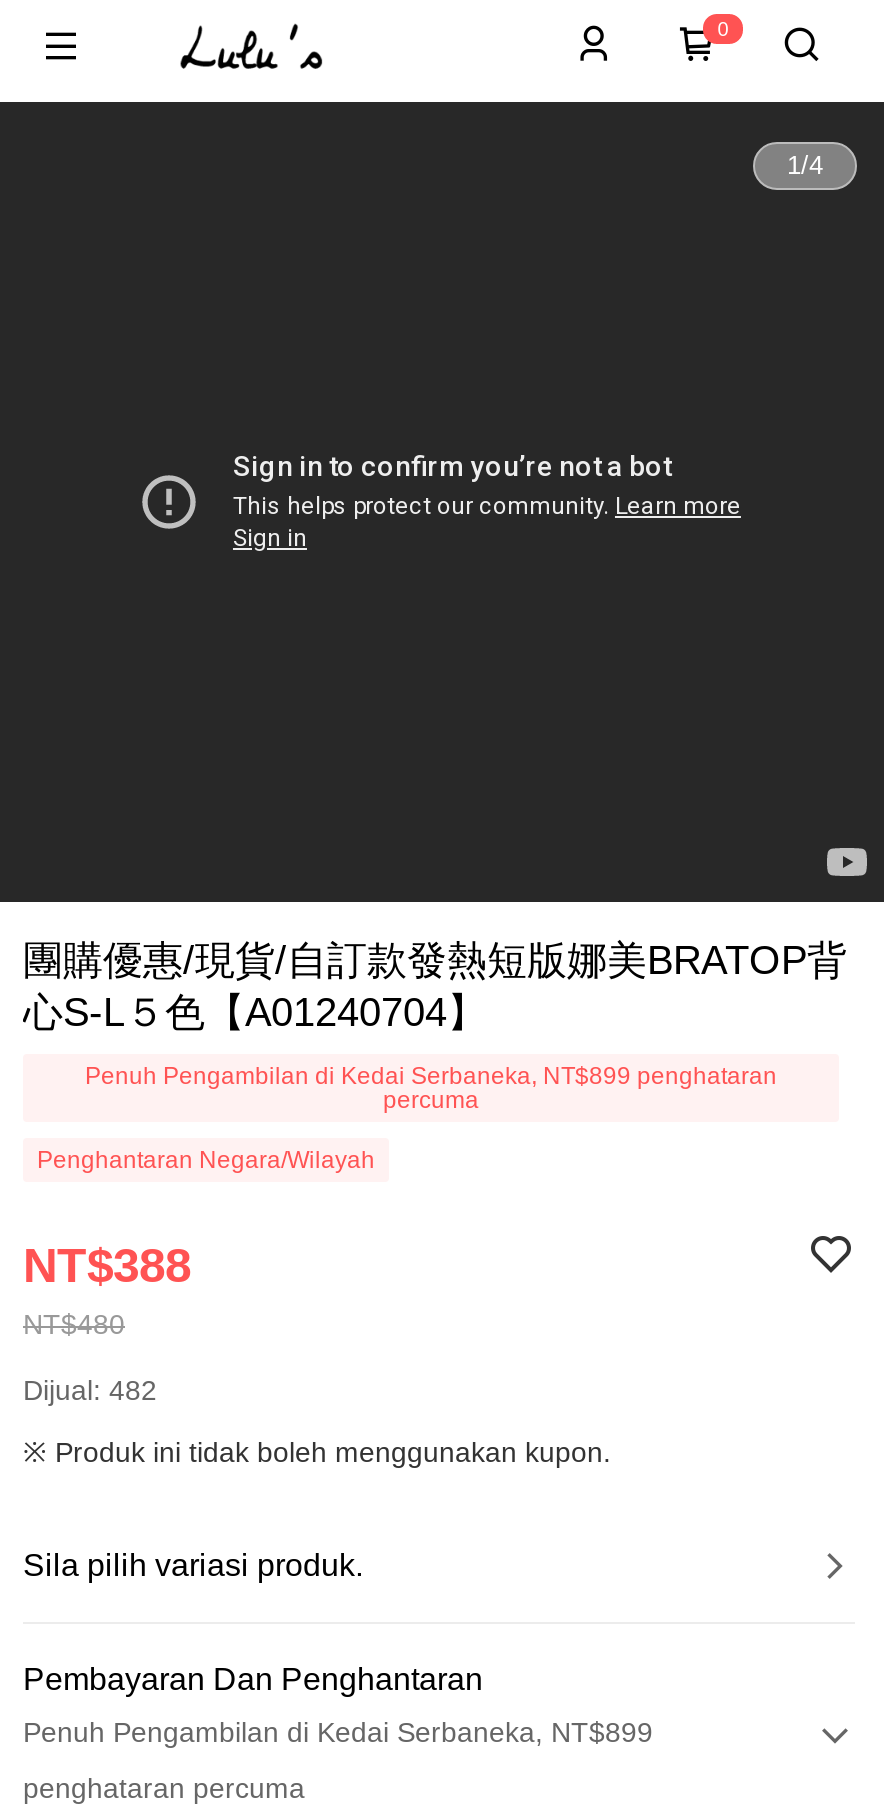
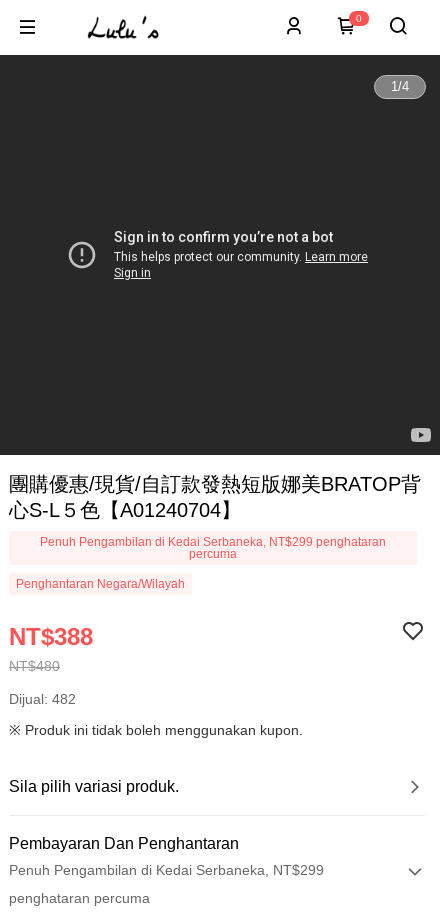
[85,1062,777,1090] Penuh Pengambilan di Kedai Serbaneka, NT$899 penghataran -> [40,535,386,549] Penuh Pengambilan di Kedai Serbaneka, NT$299 penghataran
[23,1716,653,1748] Penuh Pengambilan di Kedai Serbaneka, NT$899 -> [9,862,324,878] Penuh Pengambilan di Kedai Serbaneka, NT$299

